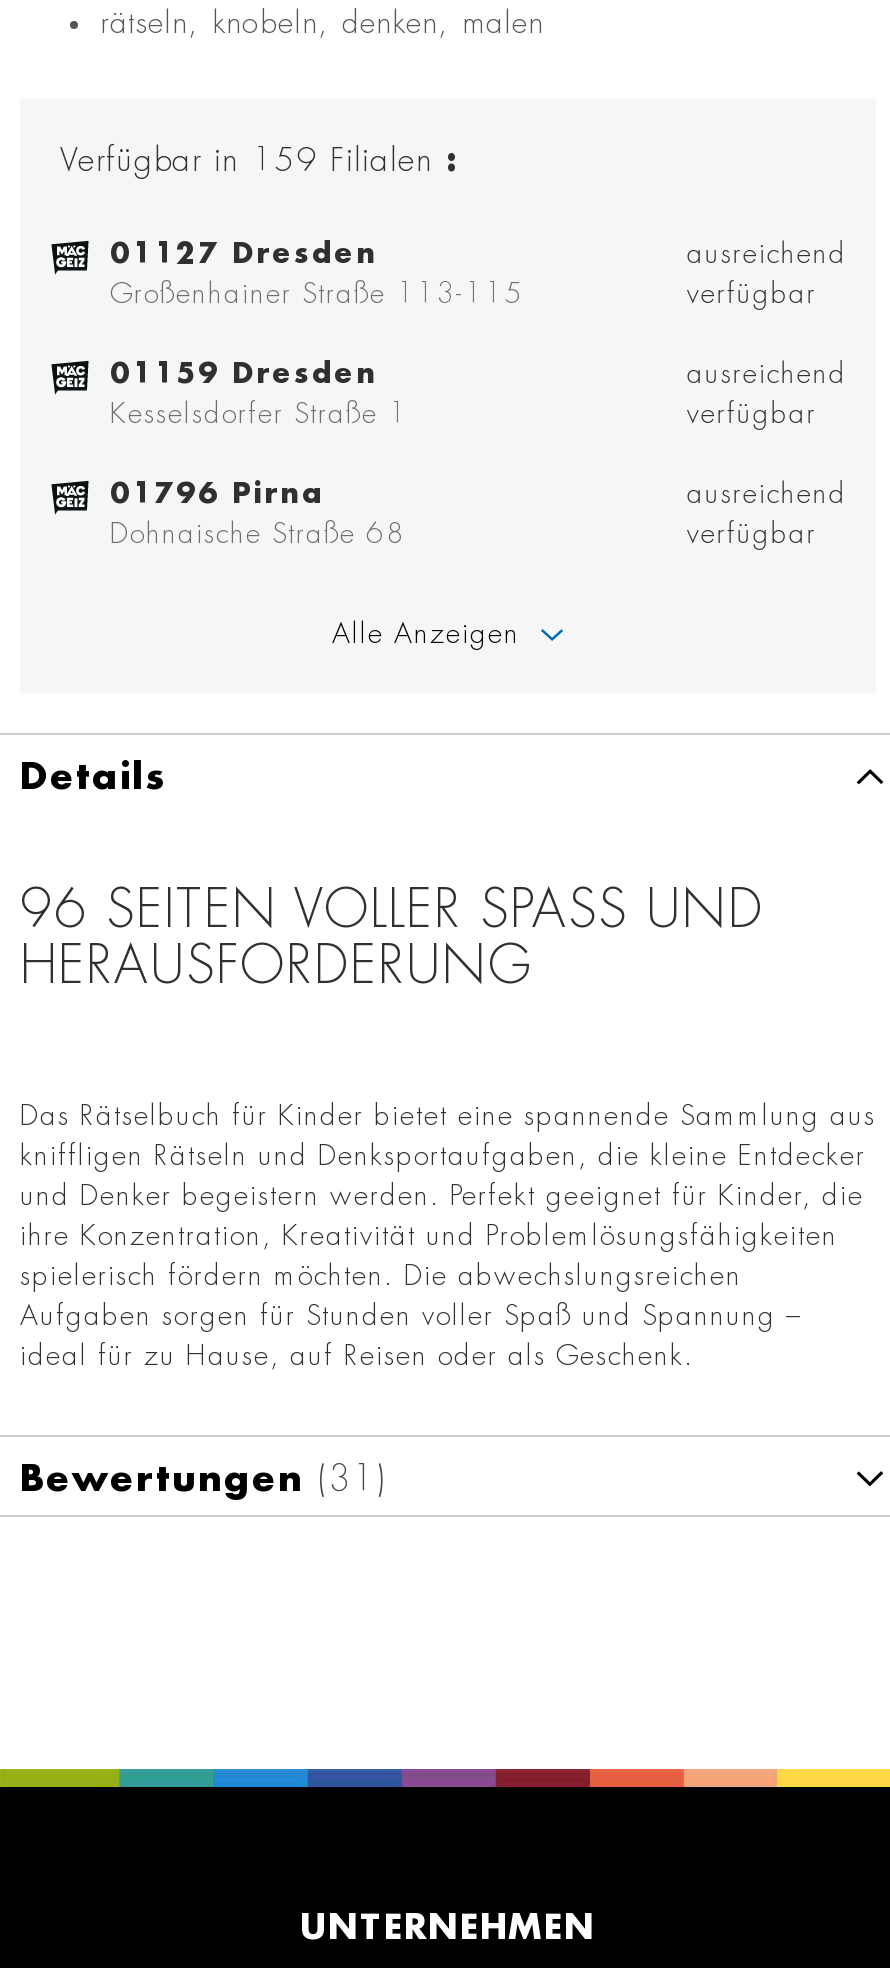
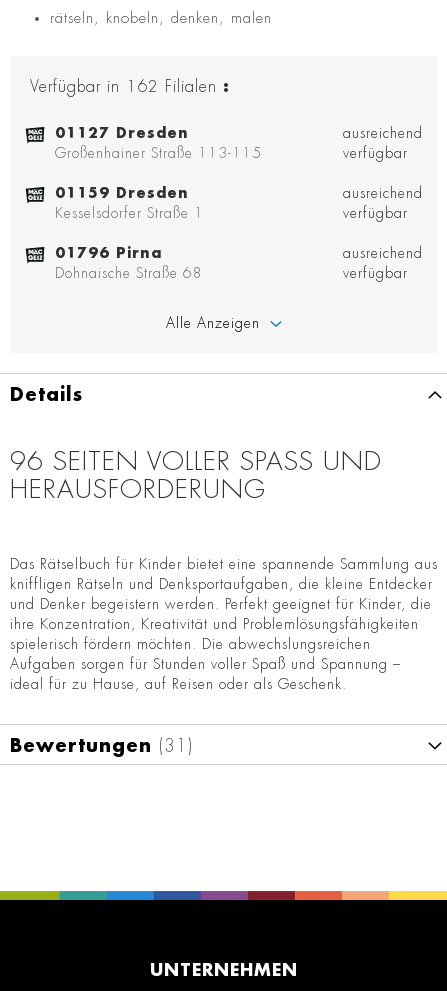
[60,146,460,178] Verfügbar in 159 Filialen : -> [30,79,230,95] Verfügbar in 162 Filialen :

